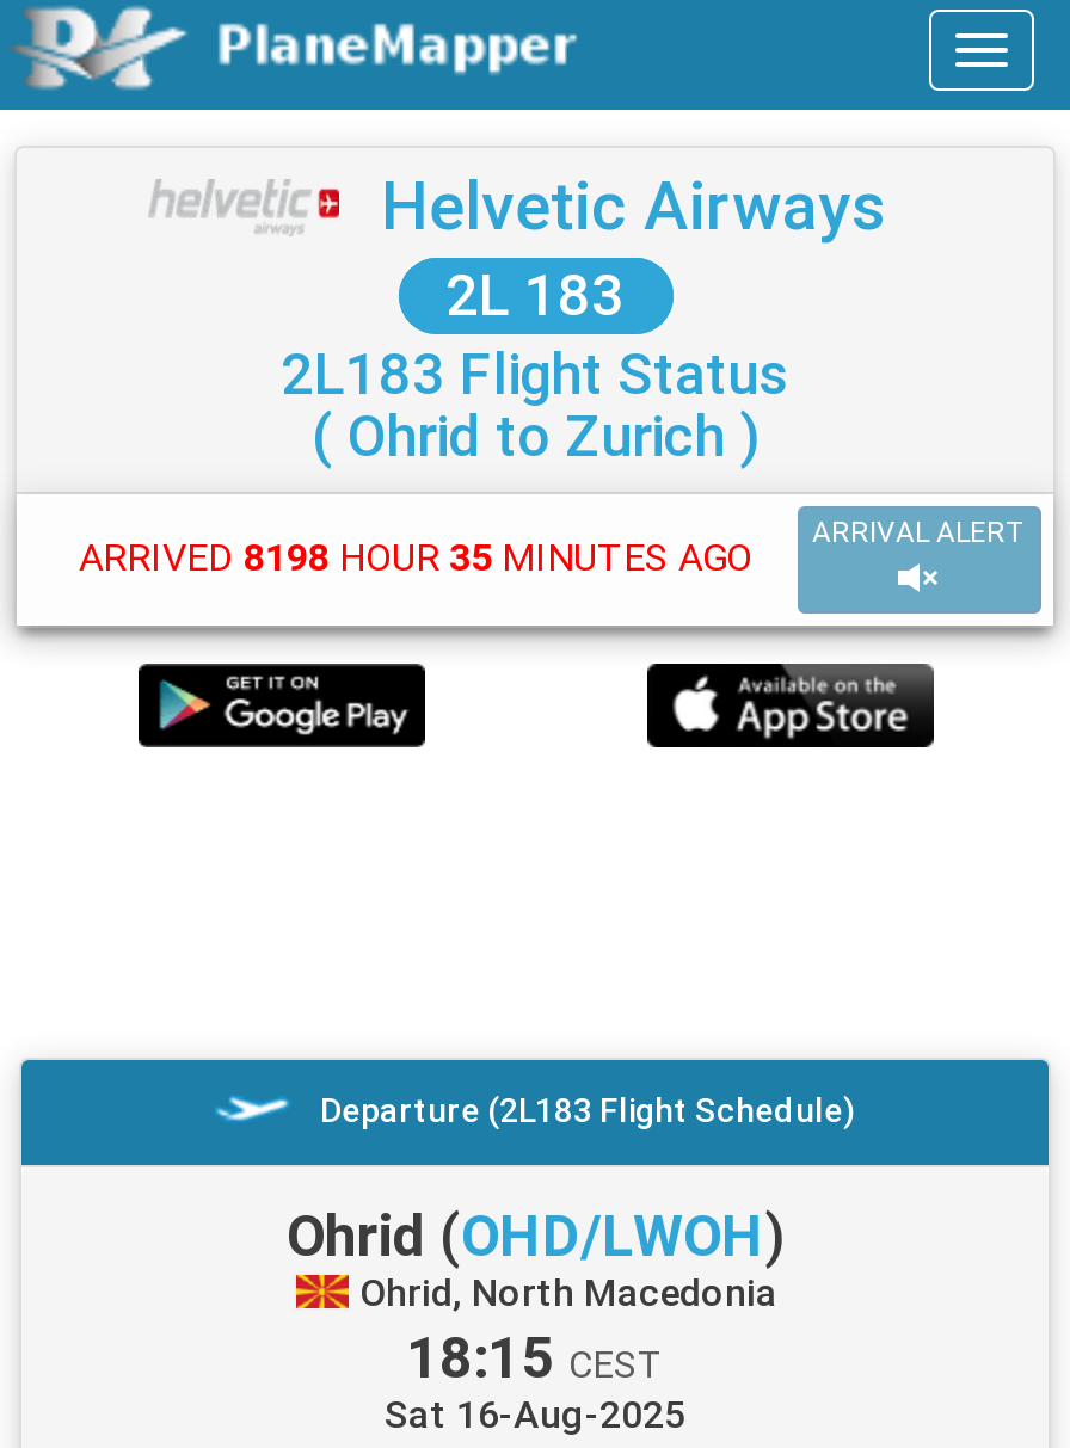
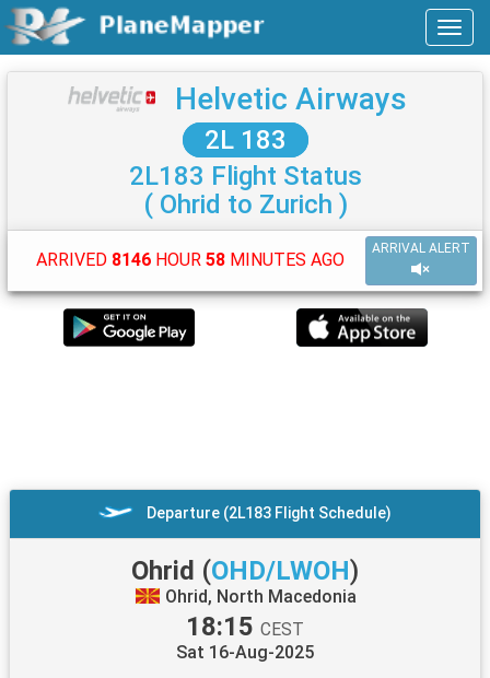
[79,534,752,580] ARRIVED 8198 HOUR 35 MINUTES AGO -> [36,249,345,270] ARRIVED 8146 HOUR 58 MINUTES AGO

